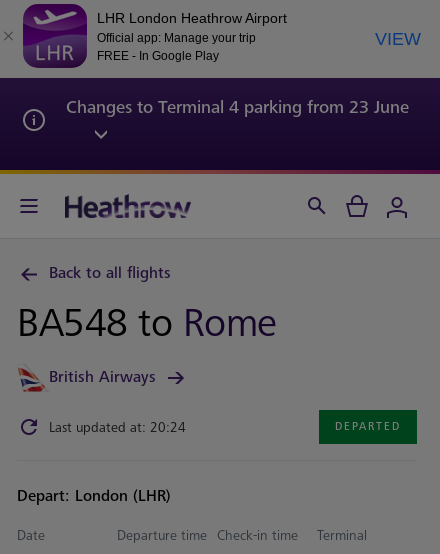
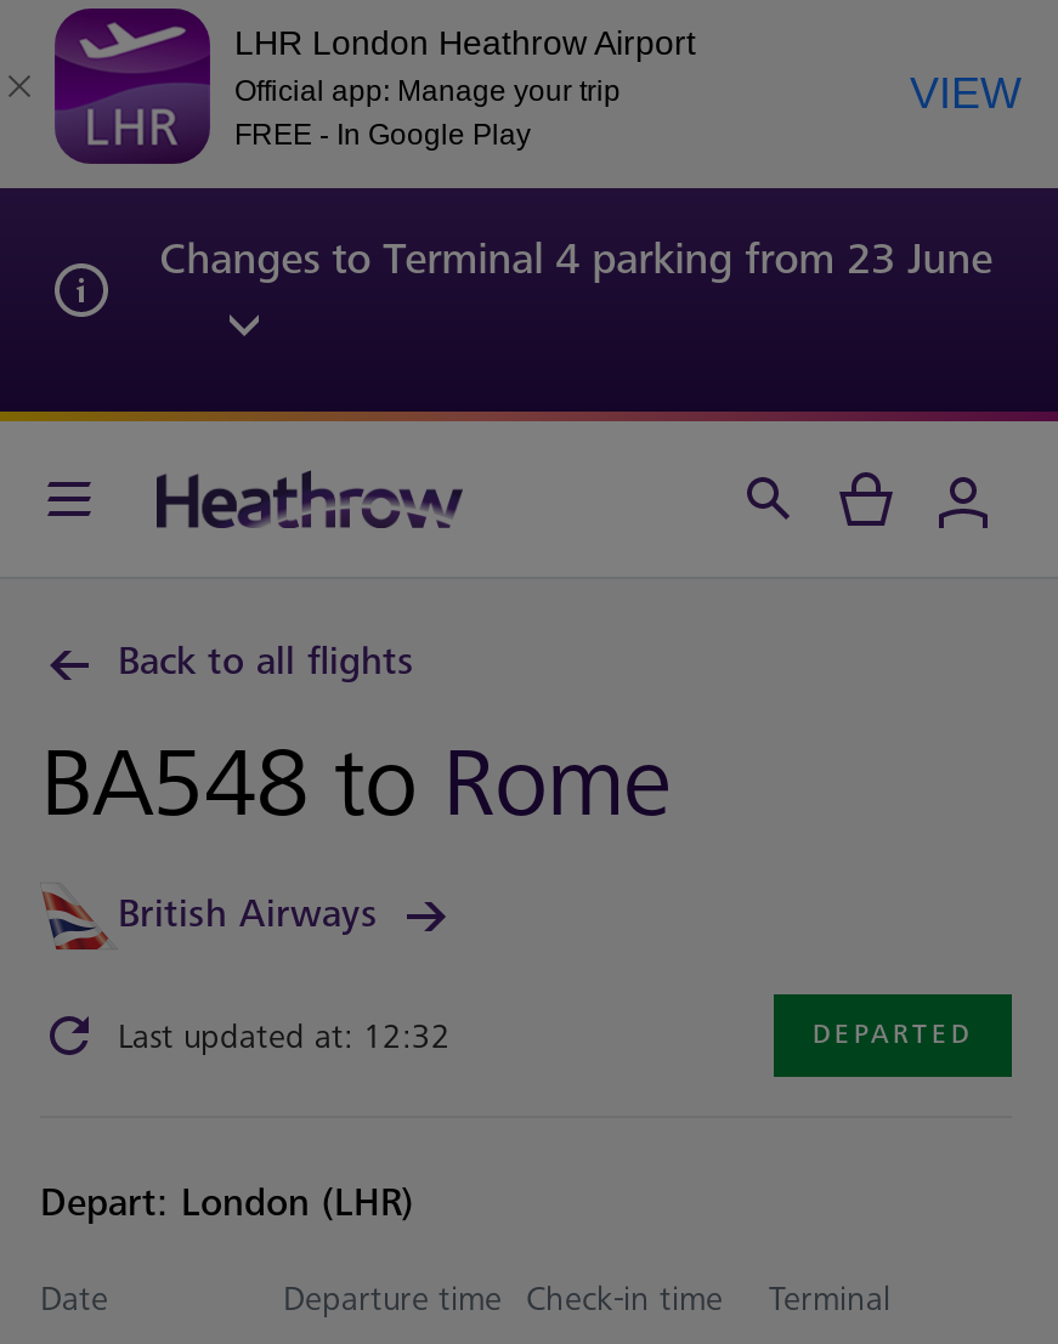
[49,418,186,435] Last updated at: 20:24 -> [118,1015,451,1056] Last updated at: 12:32

